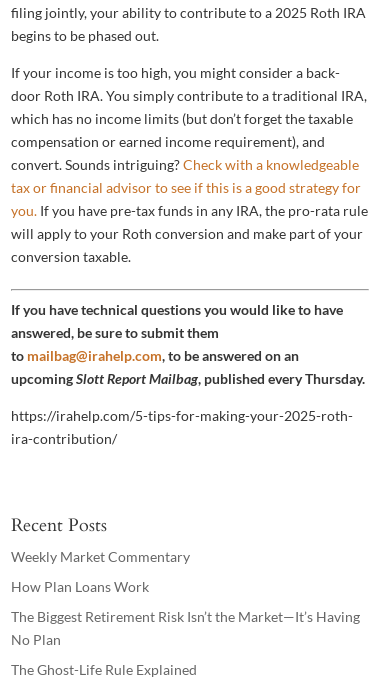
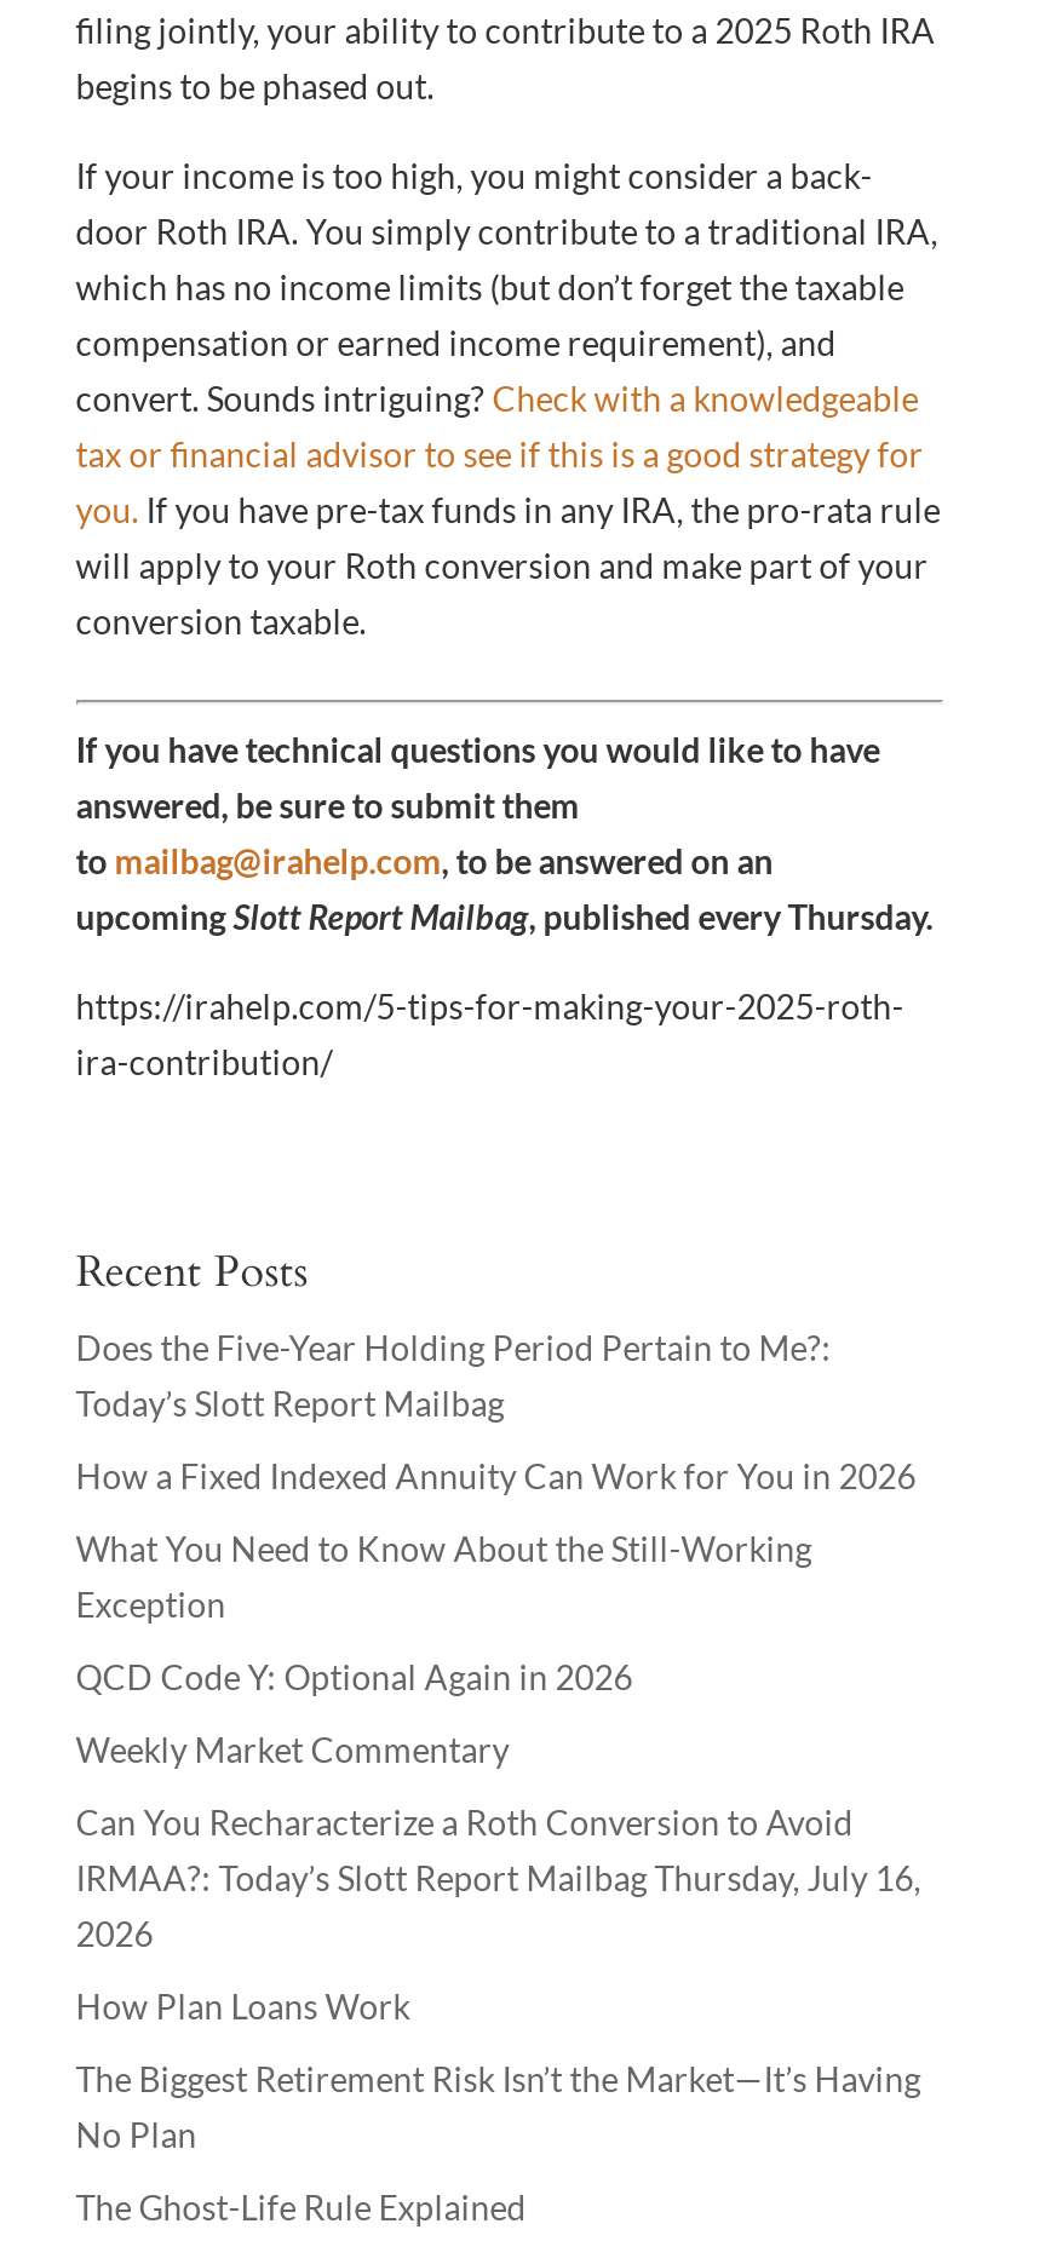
none -> [76,1328,916,1698] Does the Five-Year Holding Period Pertain to Me?: | Today’s Slott Report Mailbag | How a Fixed Indexed Annuity Can Work for You in 2026 | What You Need to Know About the Still-Working | Exception | QCD Code Y: Optional Again in 2026
none -> [76,1802,921,1955] Can You Recharacterize a Roth Conversion to Avoid | IRMAA?: Today’s Slott Report Mailbag Thursday, July 16, | 2026

